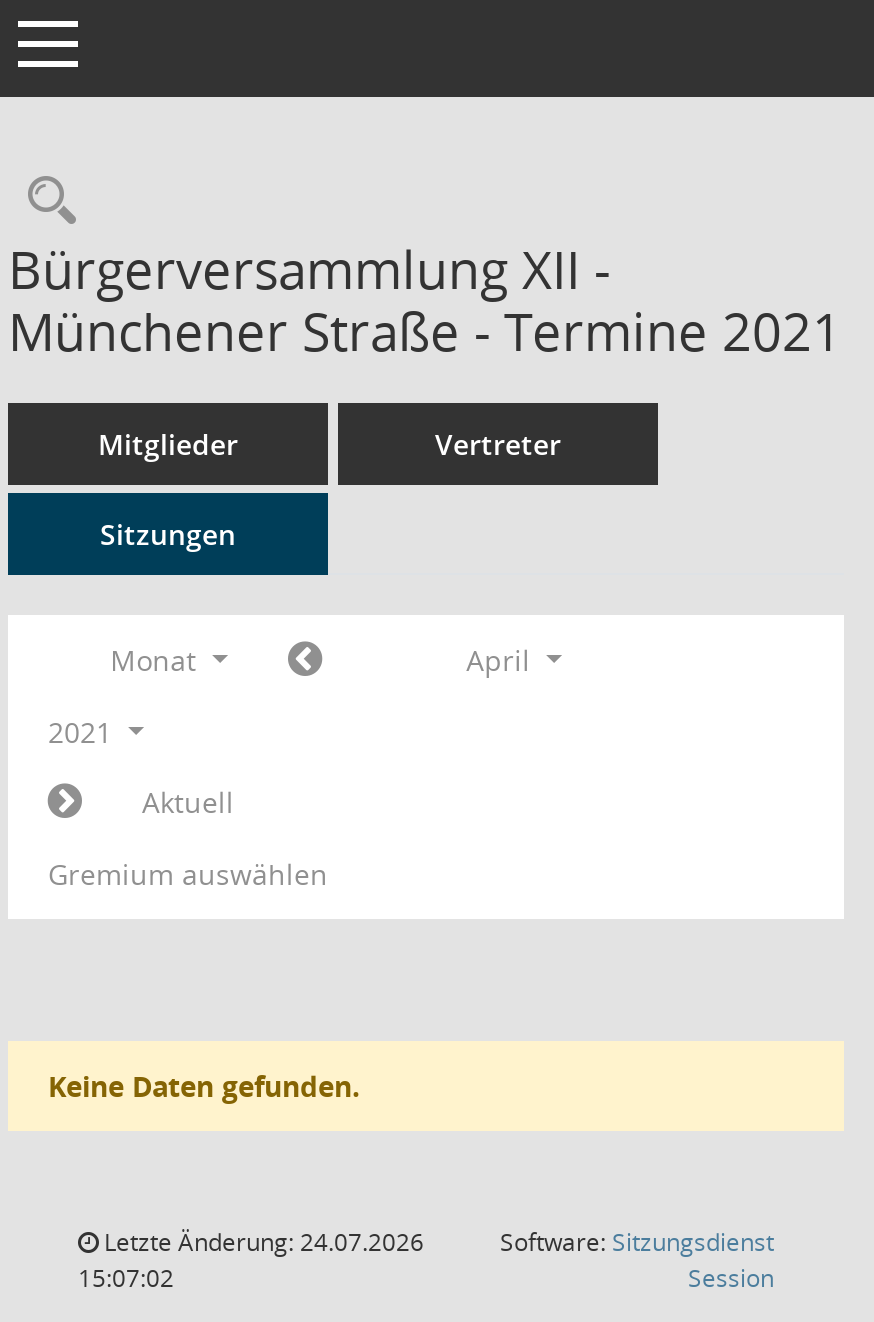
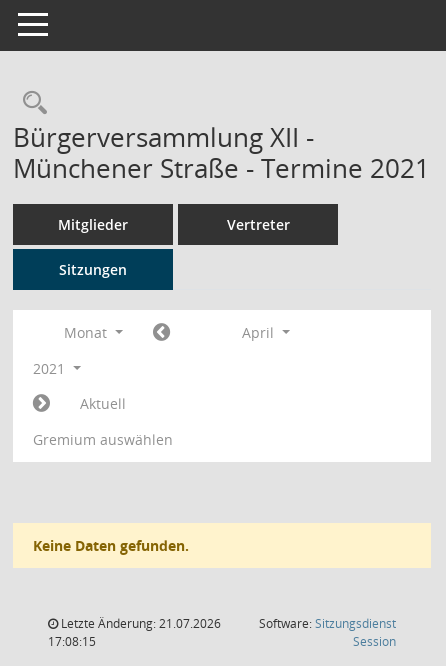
[98,1225,424,1259] Letzte Änderung: 24.07.2026 -> [58,615,221,632] Letzte Änderung: 21.07.2026
[78,1261,174,1295] 15:07:02 -> [48,633,96,650] 17:08:15

